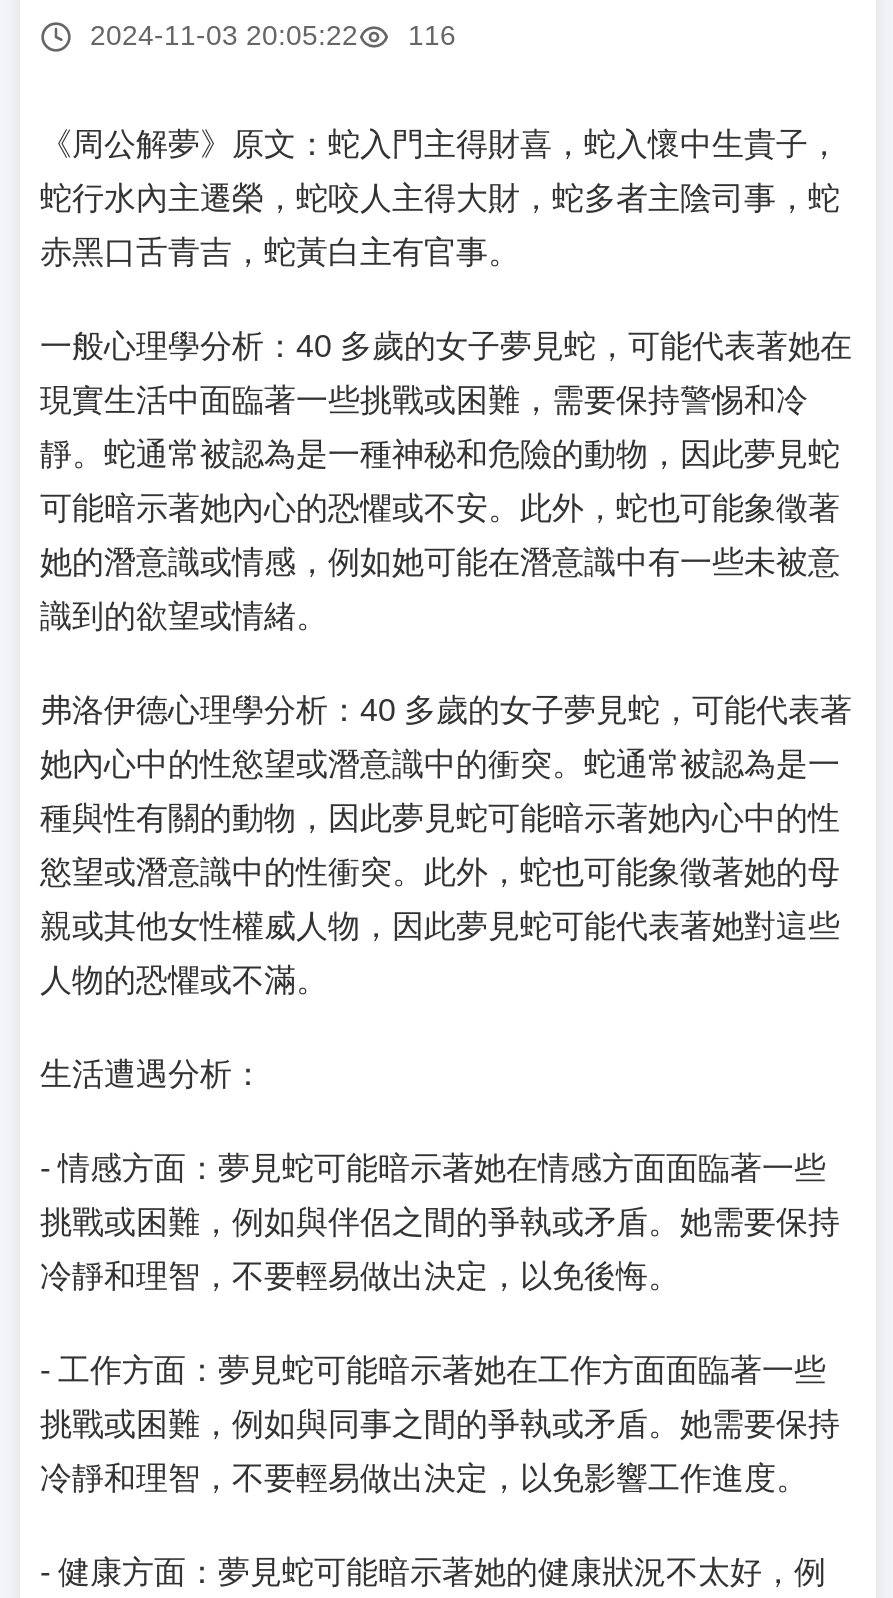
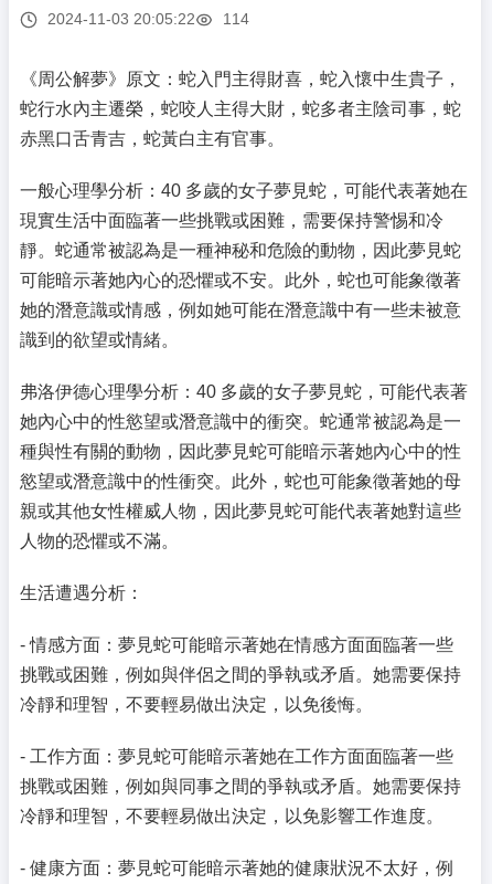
[82,19,456,51] 2024-11-03 20:05:22 116 -> [43,10,249,28] 2024-11-03 20:05:22 114

